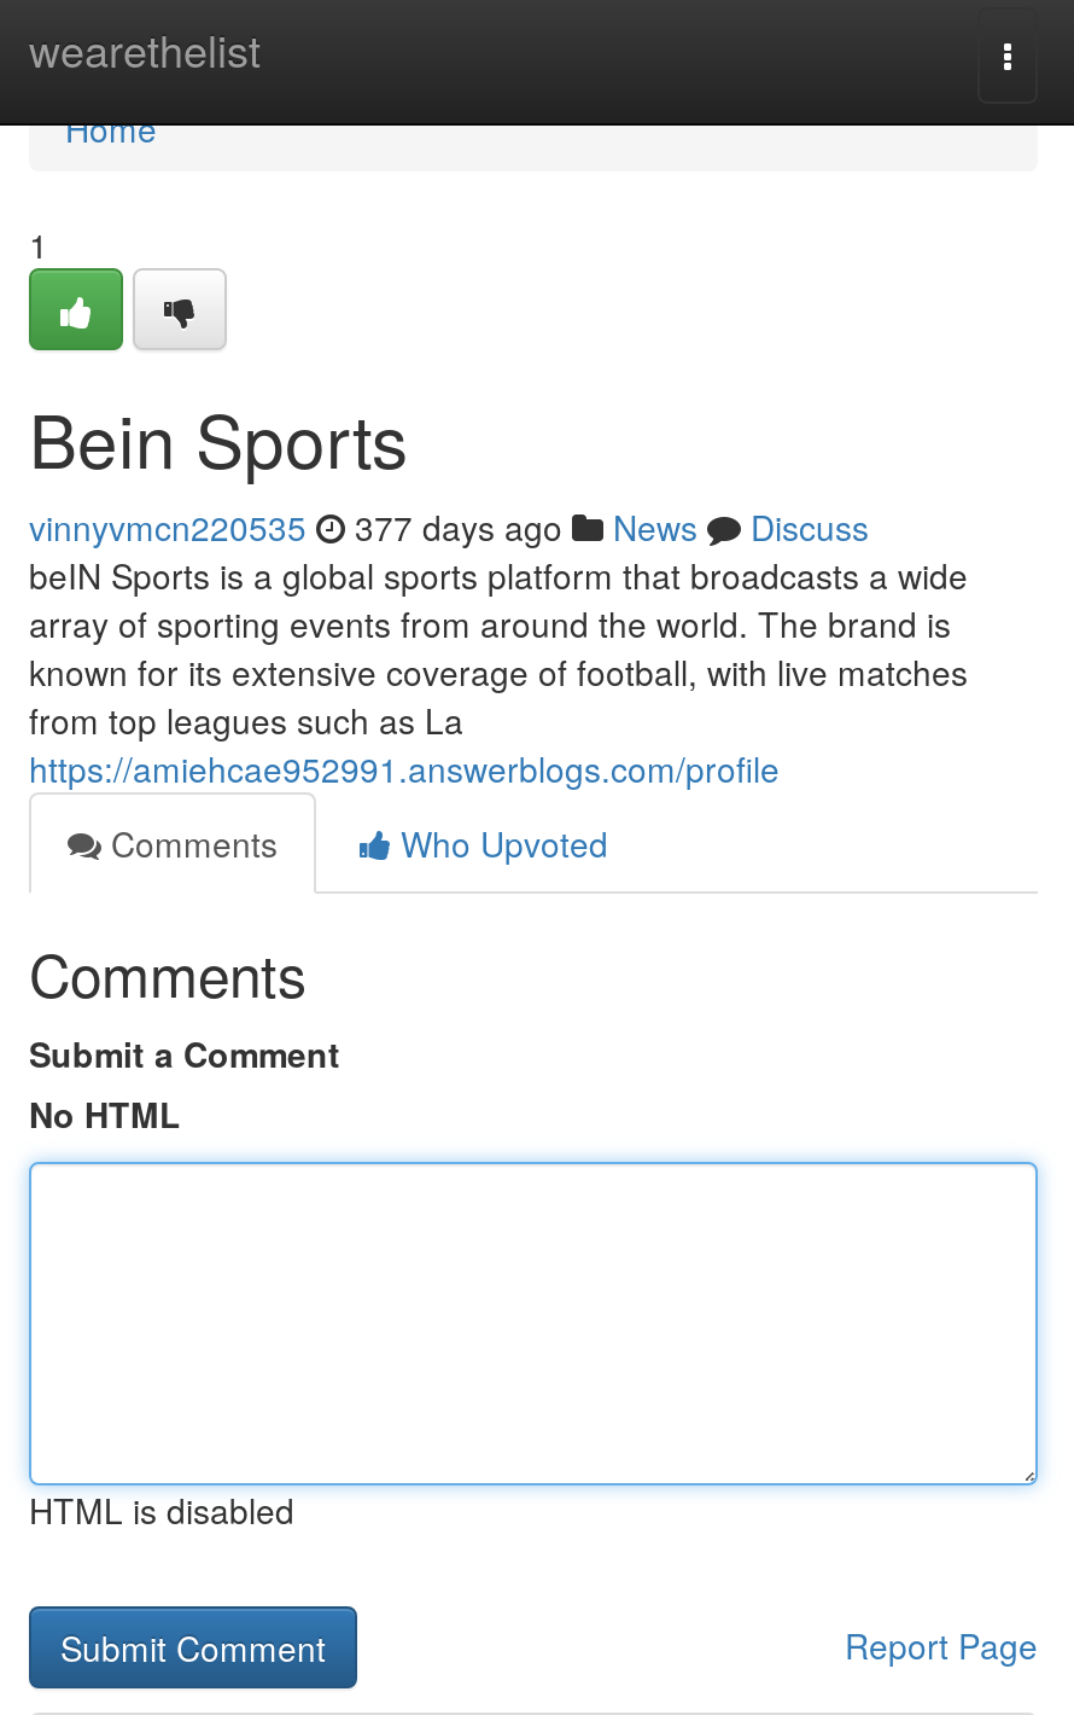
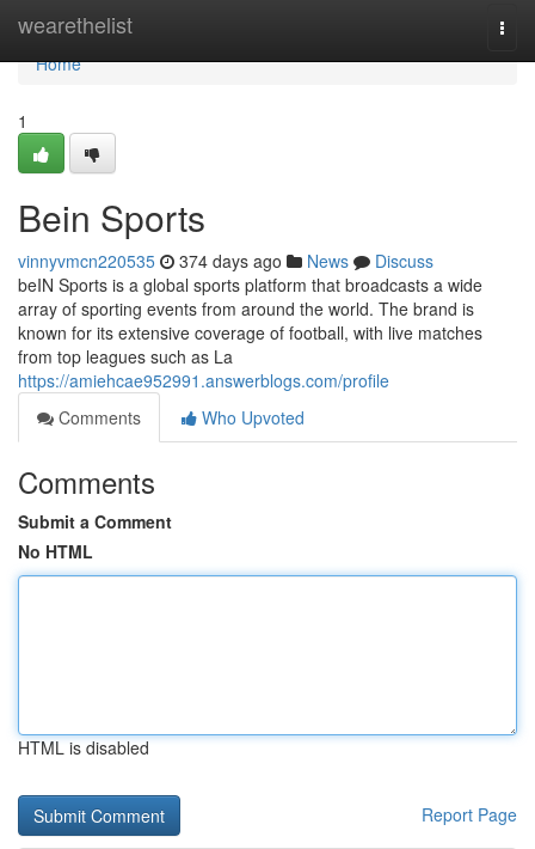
[29,502,869,551] vinnyvmcn220535 377 days ago News Discuss -> [18,249,433,273] vinnyvmcn220535 374 days ago News Discuss

